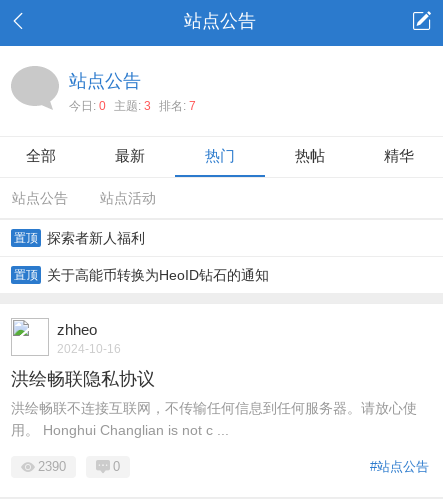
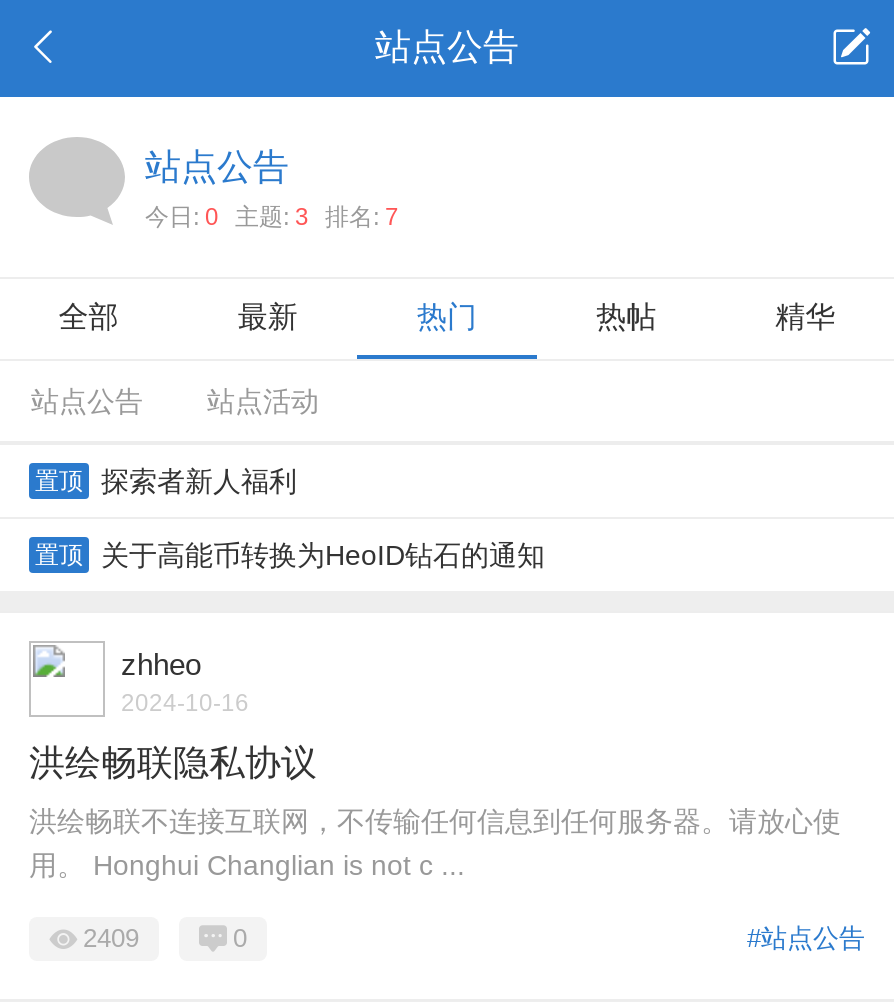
[38,459,66,474] 2390 -> [83,923,139,953] 2409

